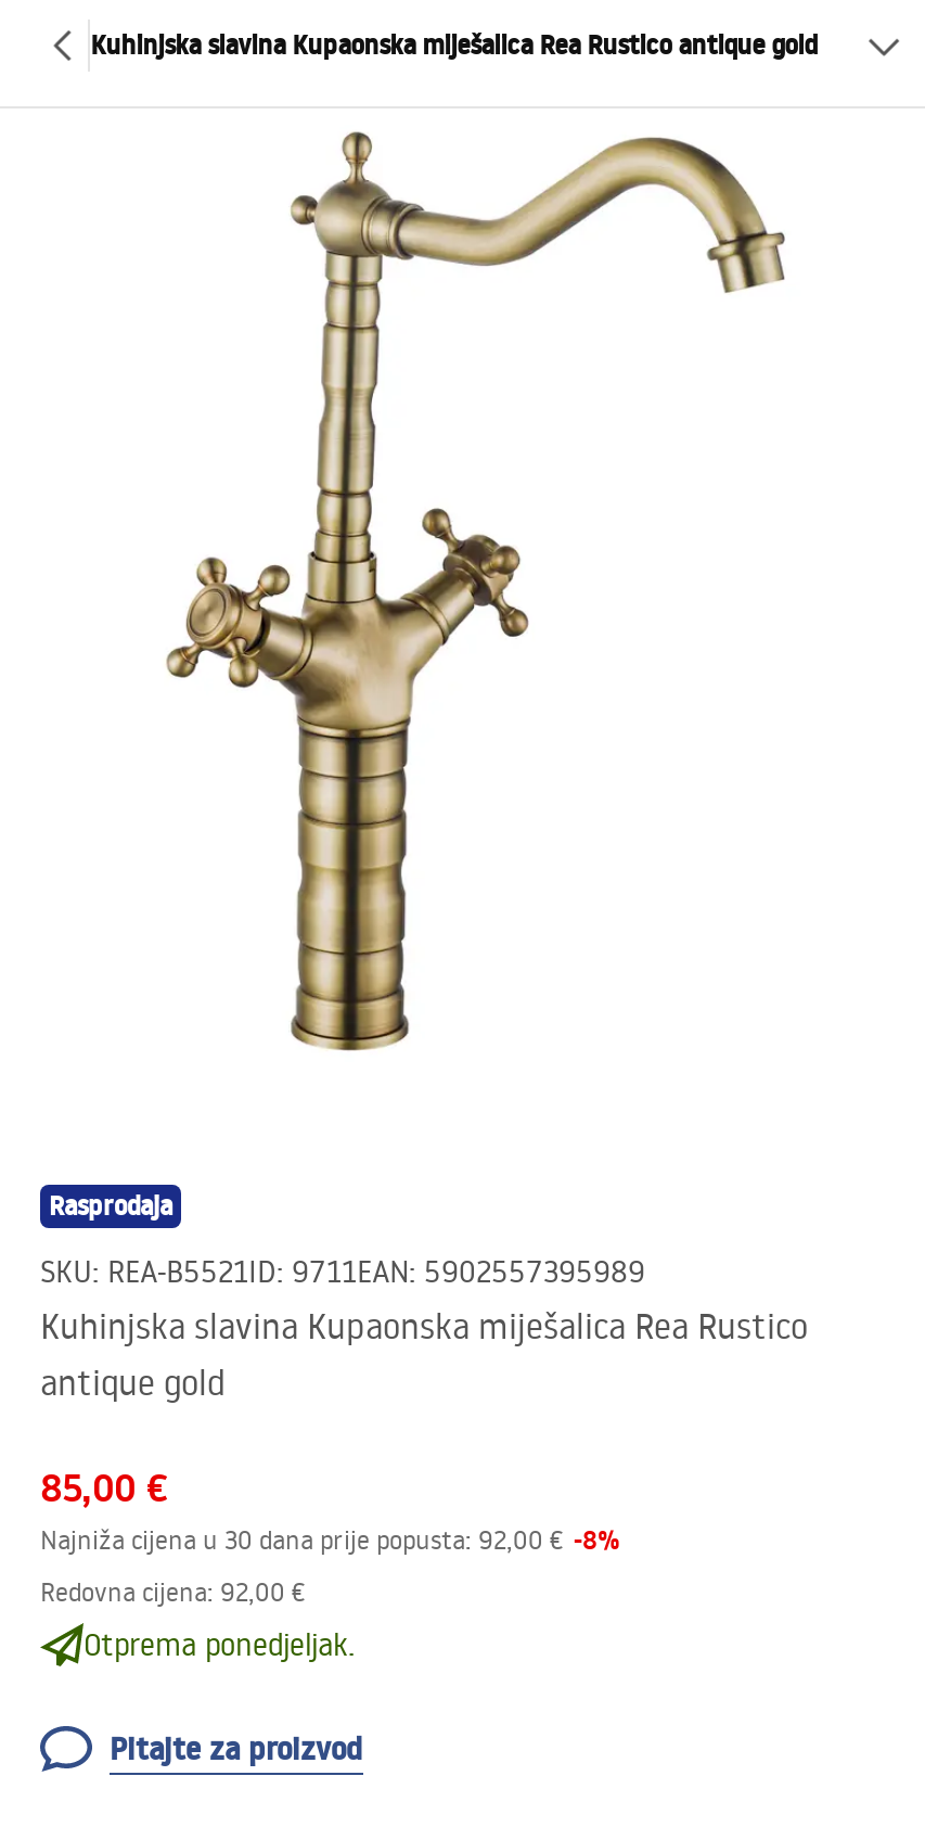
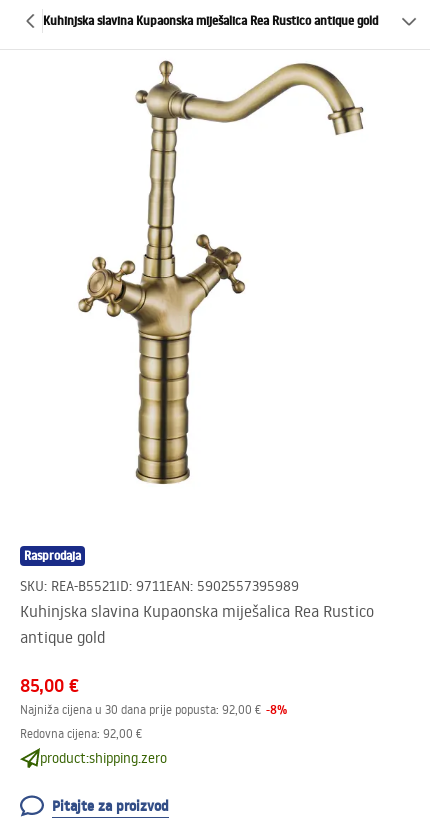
[83,1625,355,1664] Otprema ponedjeljak. -> [40,749,167,767] product:shipping.zero

